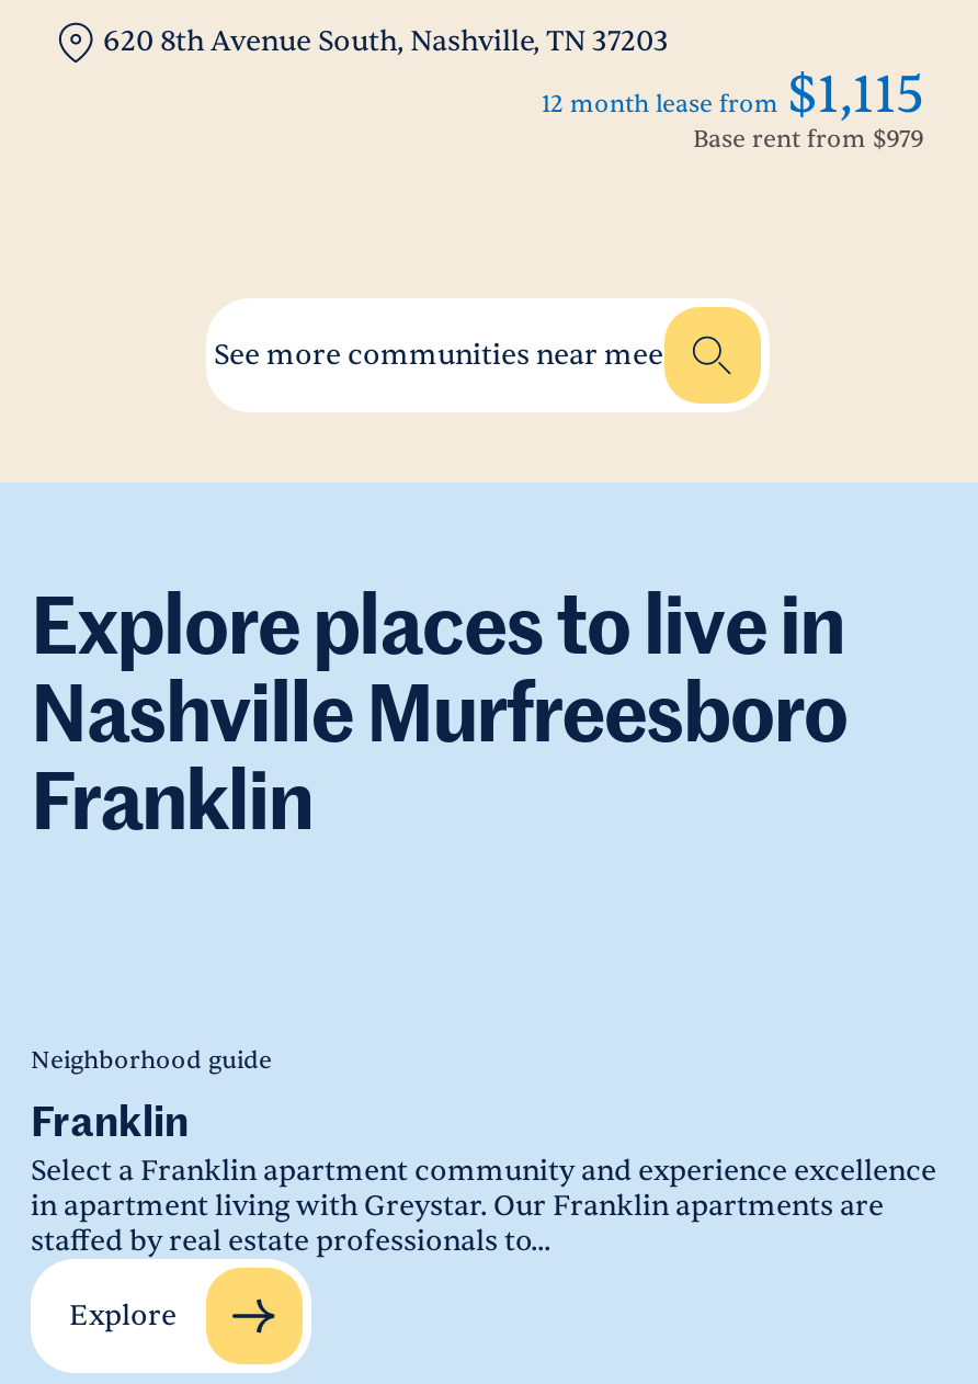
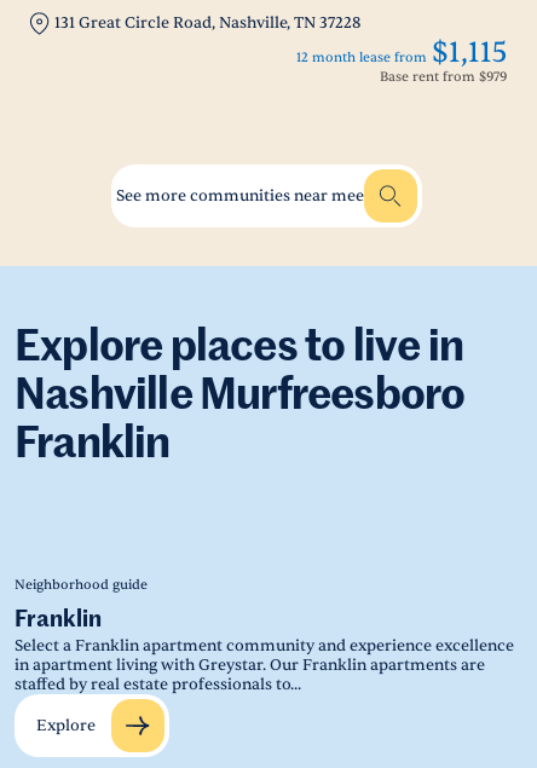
[103,24,669,59] 620 8th Avenue South, Nashville, TN 37203 -> [54,13,360,33] 131 Great Circle Road, Nashville, TN 37228

